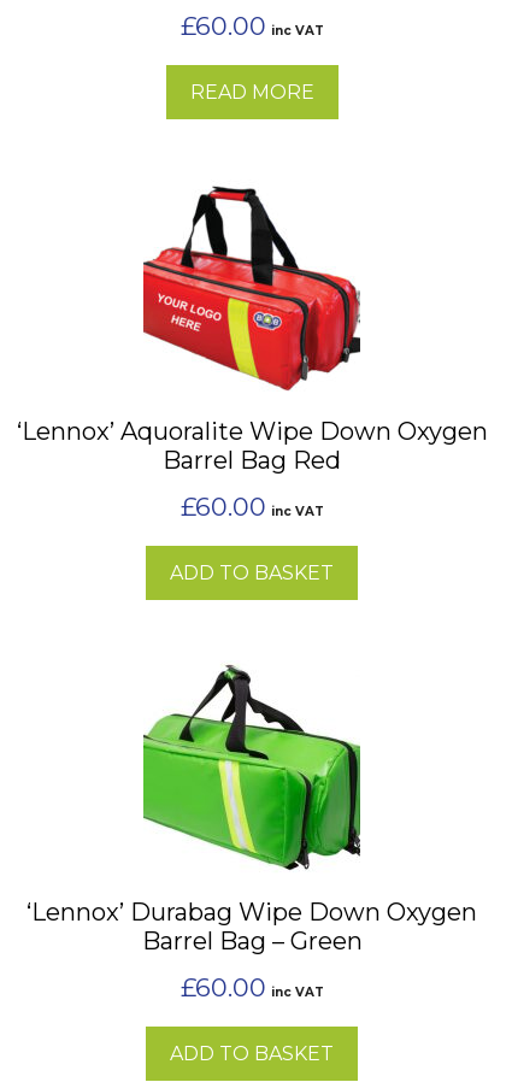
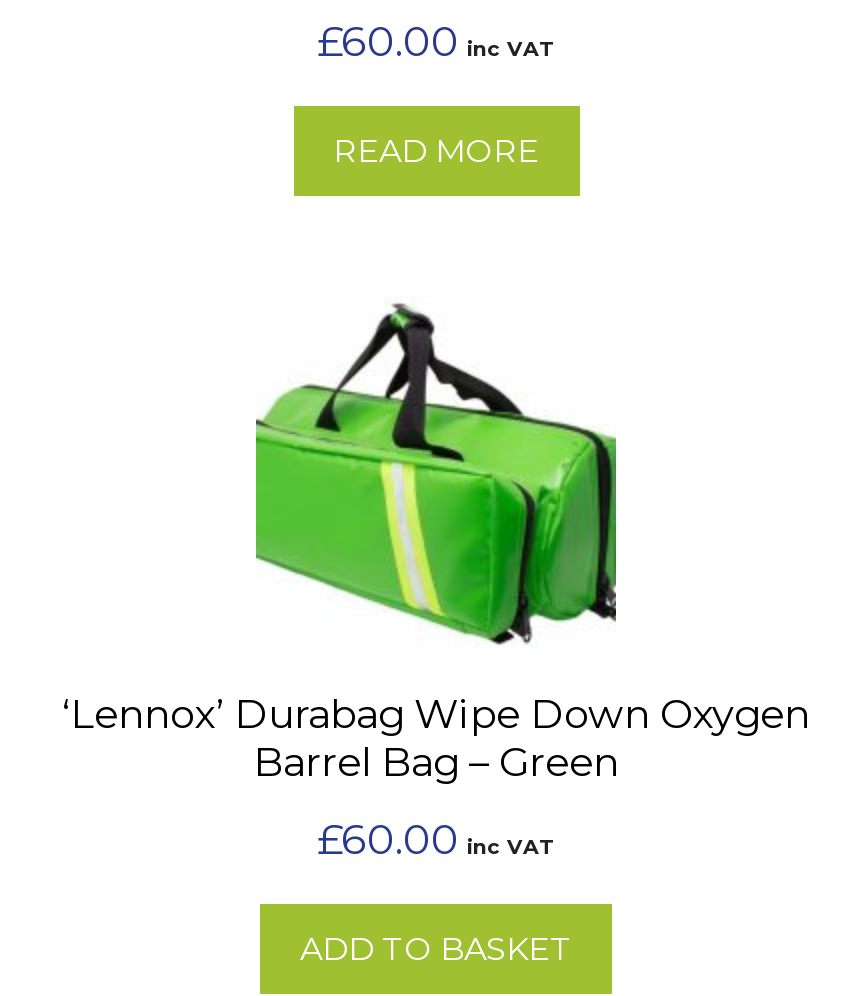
[16,186,487,584] [image] | ‘Lennox’ Aquoralite Wipe Down Oxygen | Barrel Bag Red | £60.00 inc VAT | ADD TO BASKET -> none

